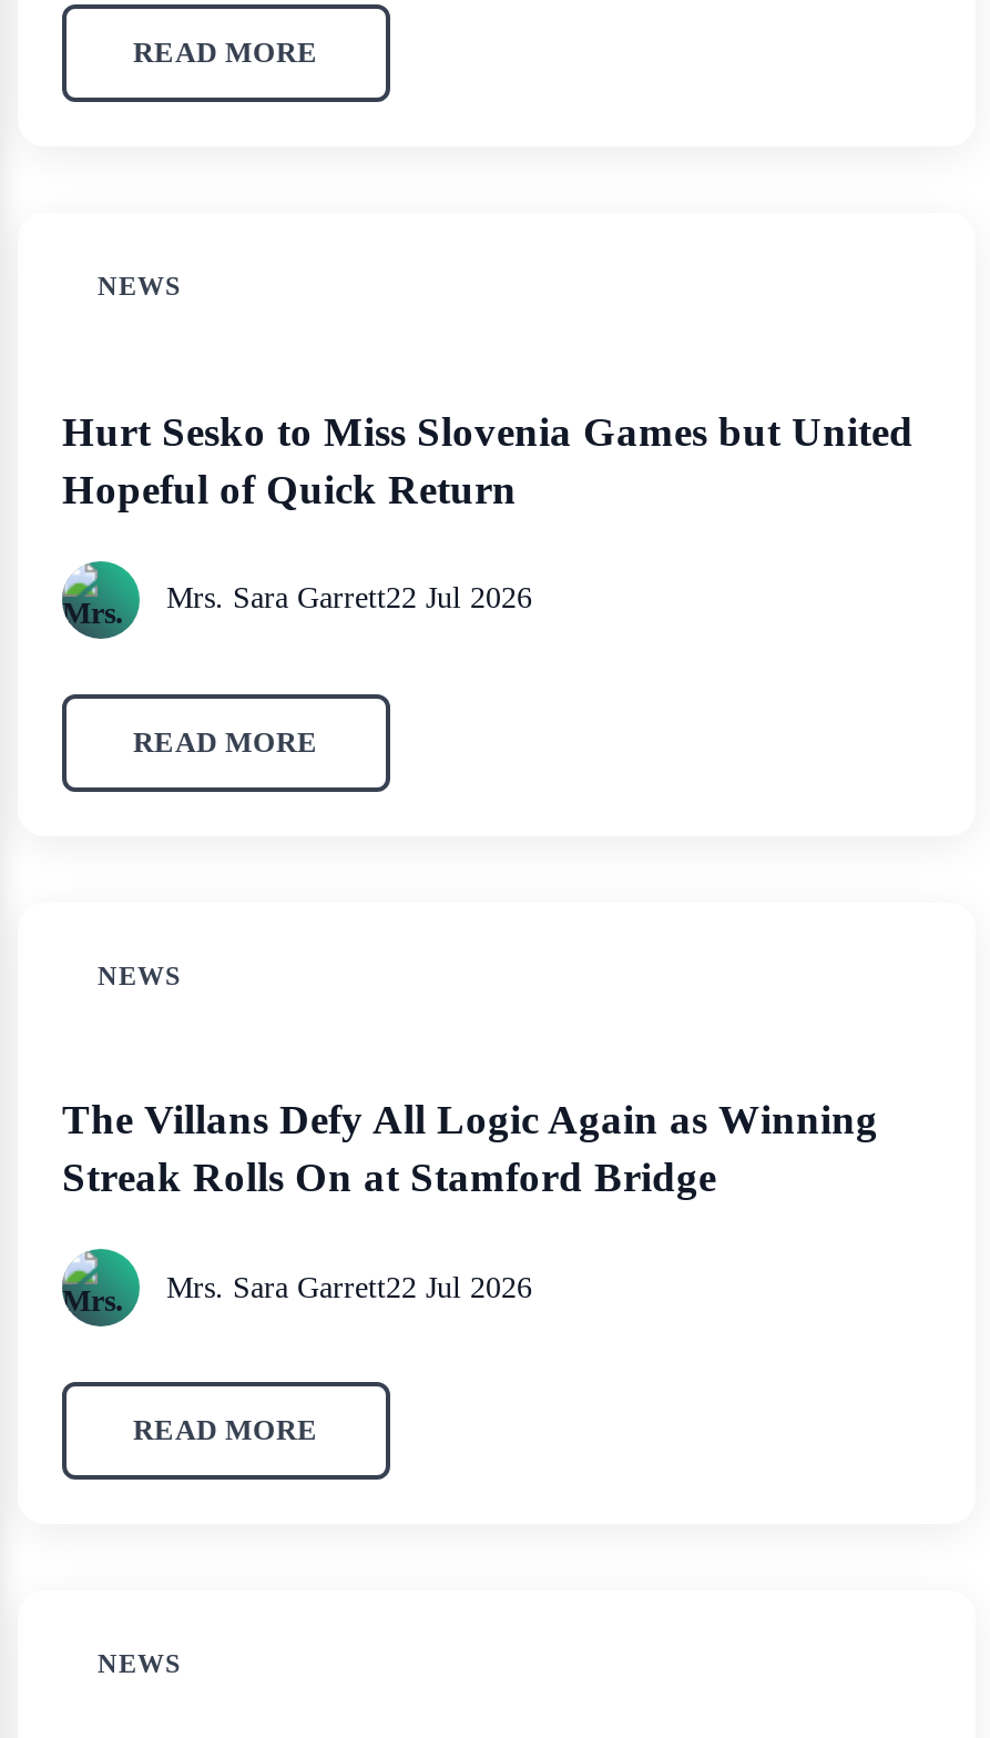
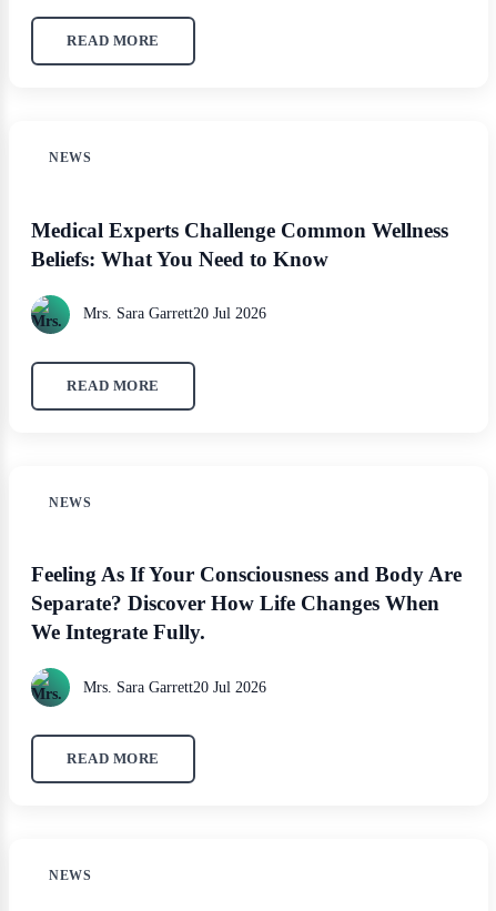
[62,408,914,512] Hurt Sesko to Miss Slovenia Games but United | Hopeful of Quick Return -> [31,218,448,271] Medical Experts Challenge Common Wellness | Beliefs: What You Need to Know
[166,581,532,615] Mrs. Sara Garrett22 Jul 2026 -> [83,305,266,322] Mrs. Sara Garrett20 Jul 2026
[62,1096,878,1201] The Villans Defy All Logic Again as Winning | Streak Rolls On at Stamford Bridge -> [31,563,462,644] Feeling As If Your Consciousness and Body Are | Separate? Discover How Life Changes When | We Integrate Fully.
[166,1270,532,1303] Mrs. Sara Garrett22 Jul 2026 -> [83,679,266,695] Mrs. Sara Garrett20 Jul 2026

